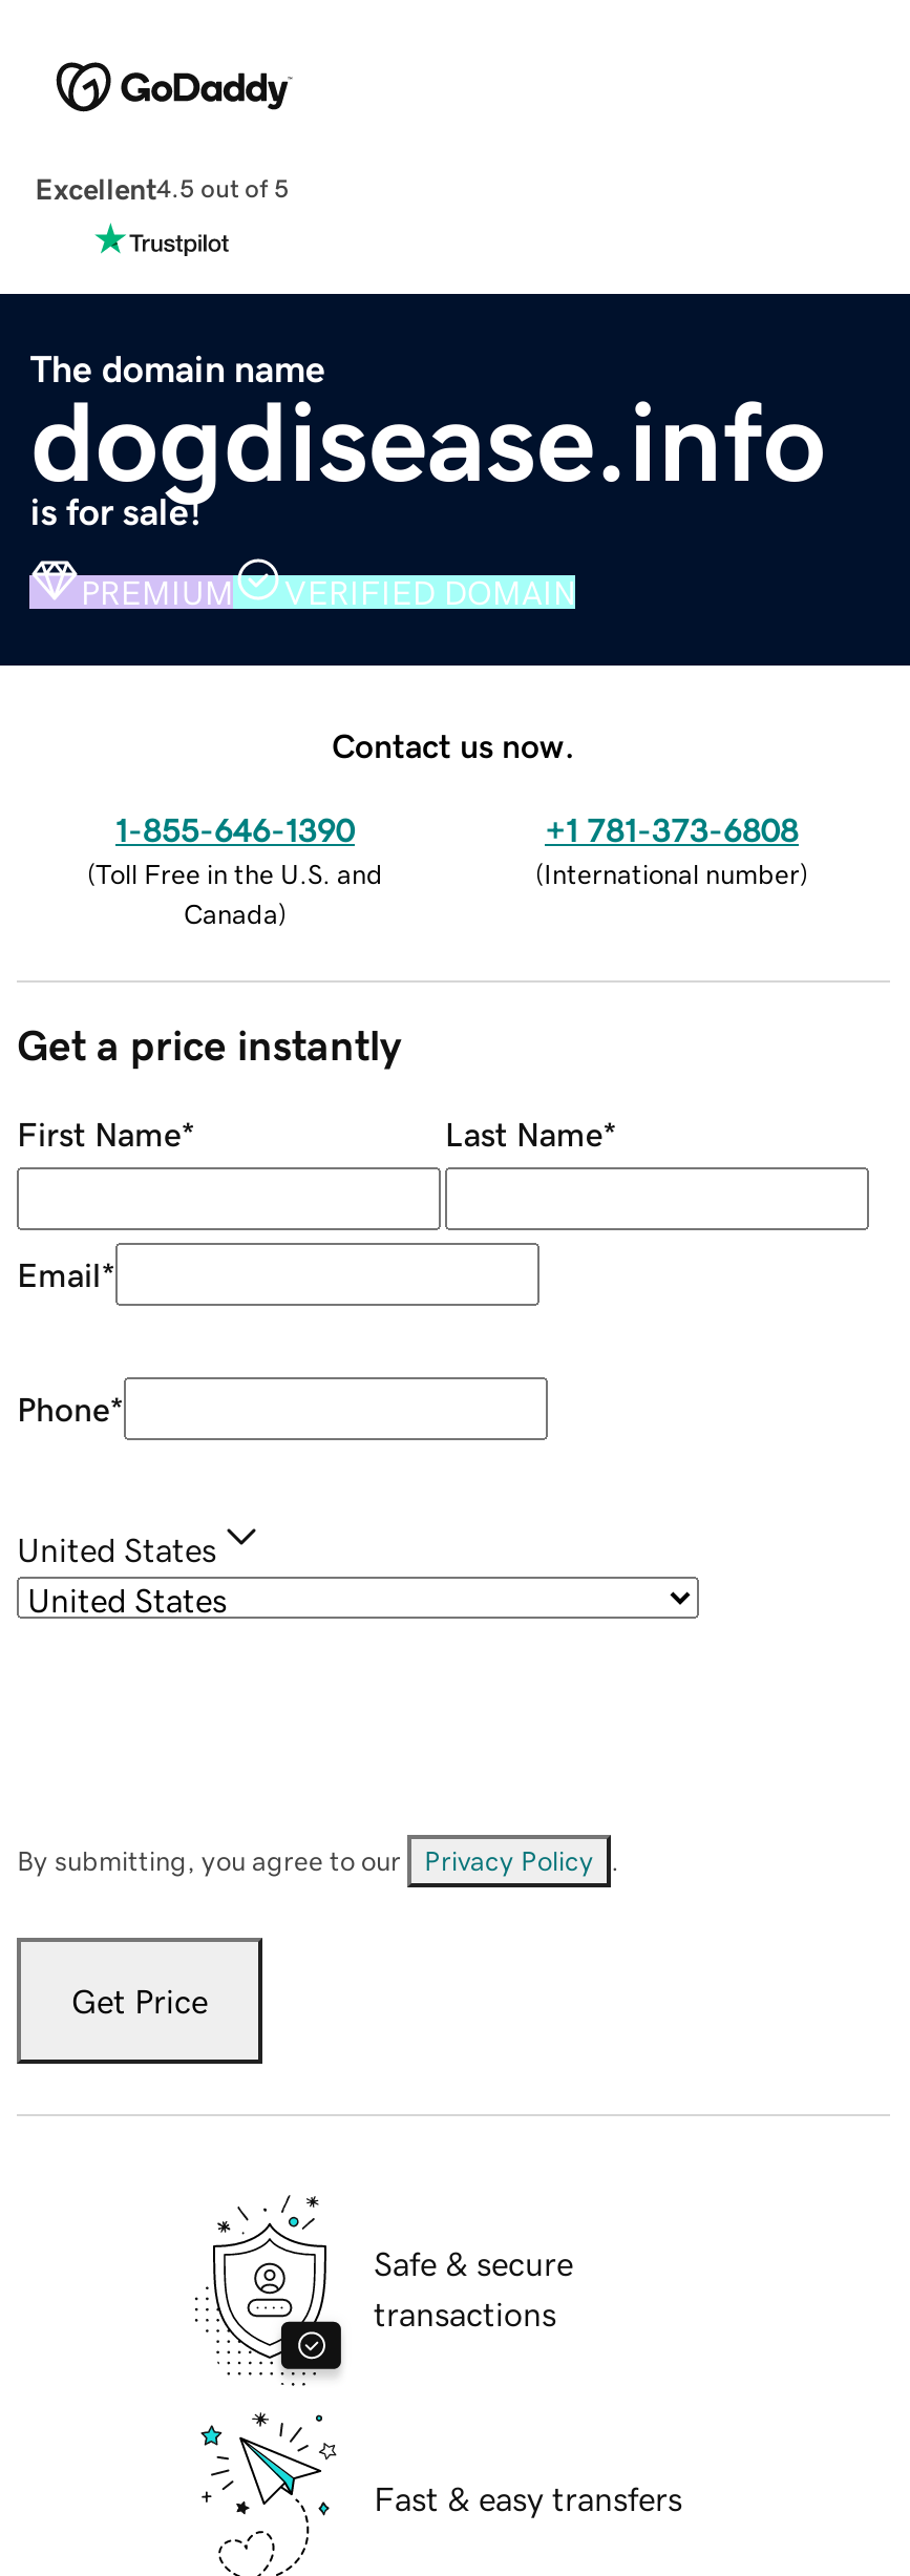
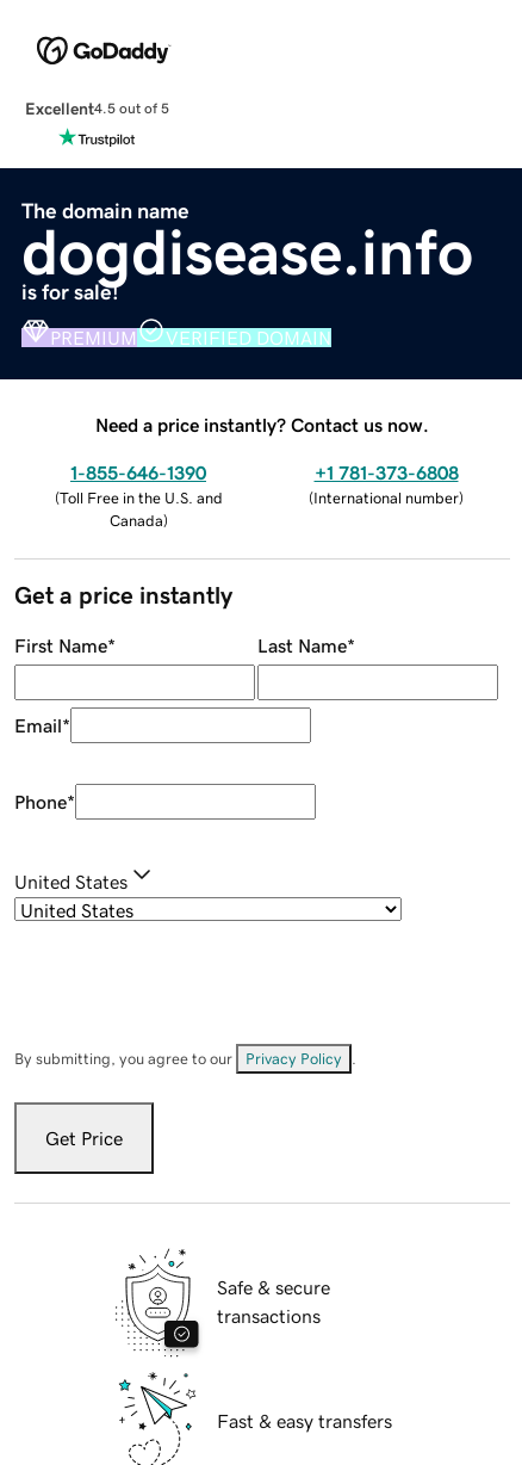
[332,728,575,761] Contact us now. -> [95,415,429,434] Need a price instantly? Contact us now.

